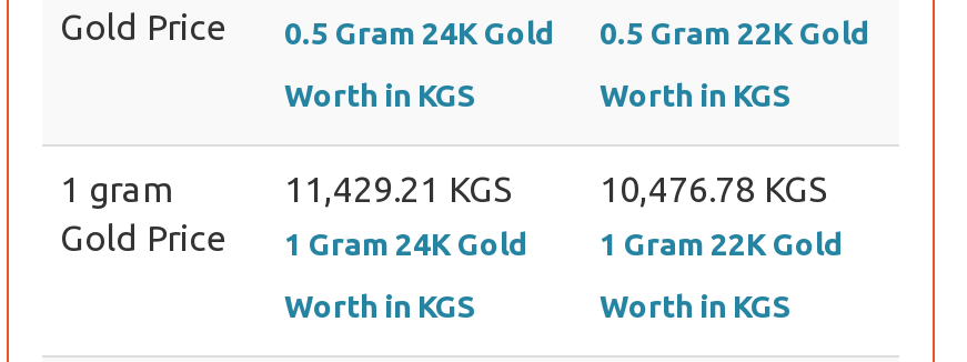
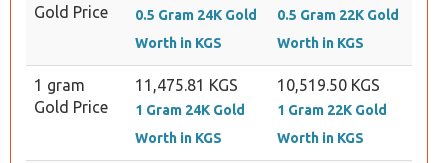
[284,169,513,209] 11,429.21 KGS -> [135,76,238,94] 11,475.81 KGS
[600,169,828,209] 10,476.78 KGS -> [277,76,380,94] 10,519.50 KGS

